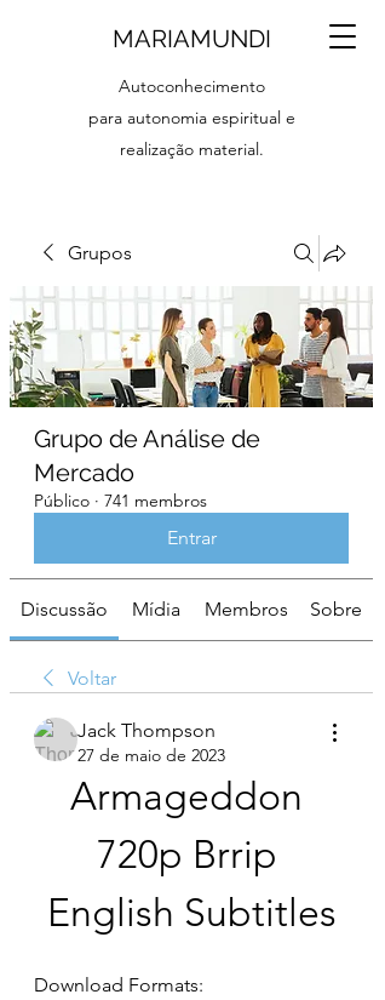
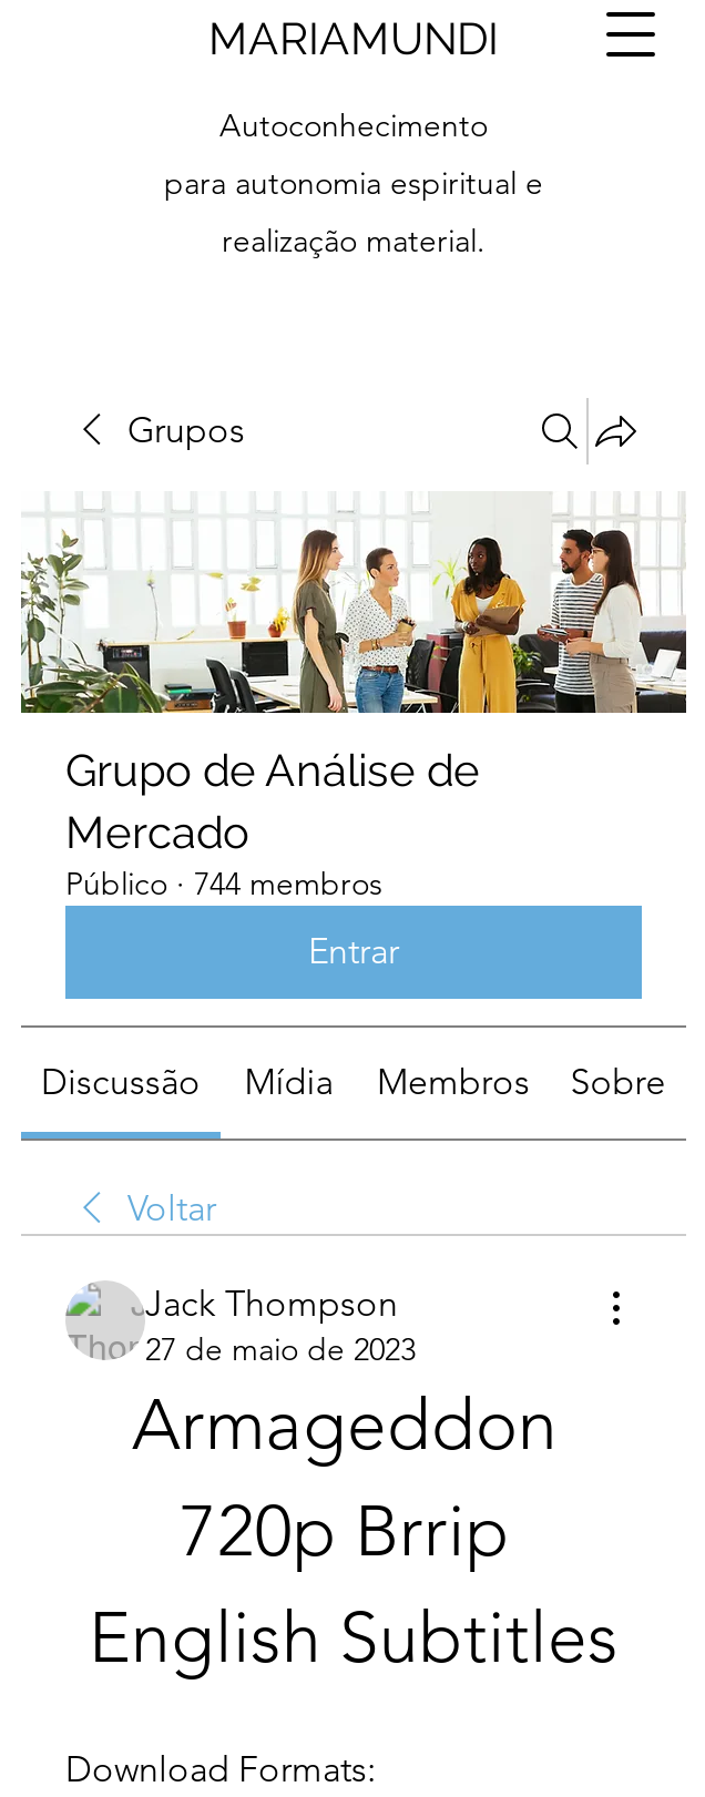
[34,490,207,512] Público · 741 membros -> [65,864,382,903] Público · 744 membros

